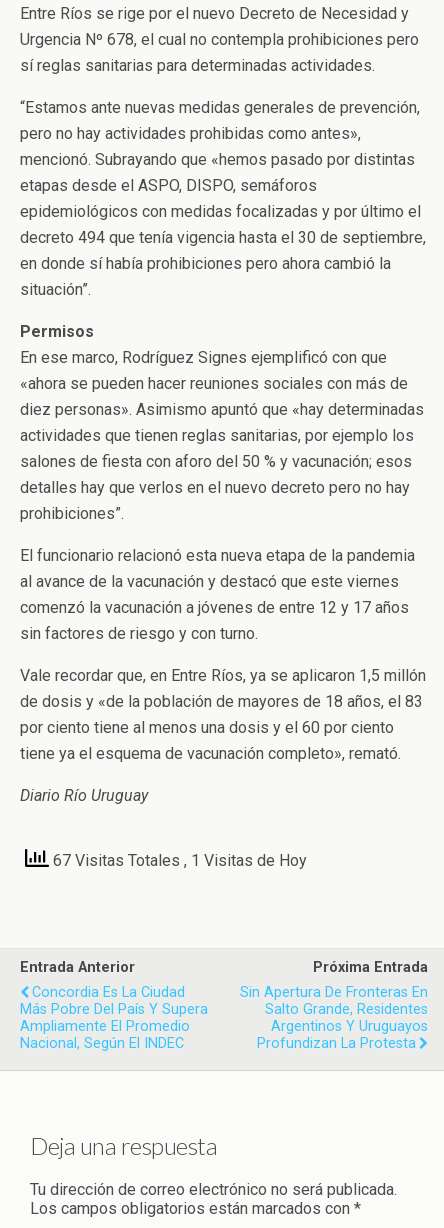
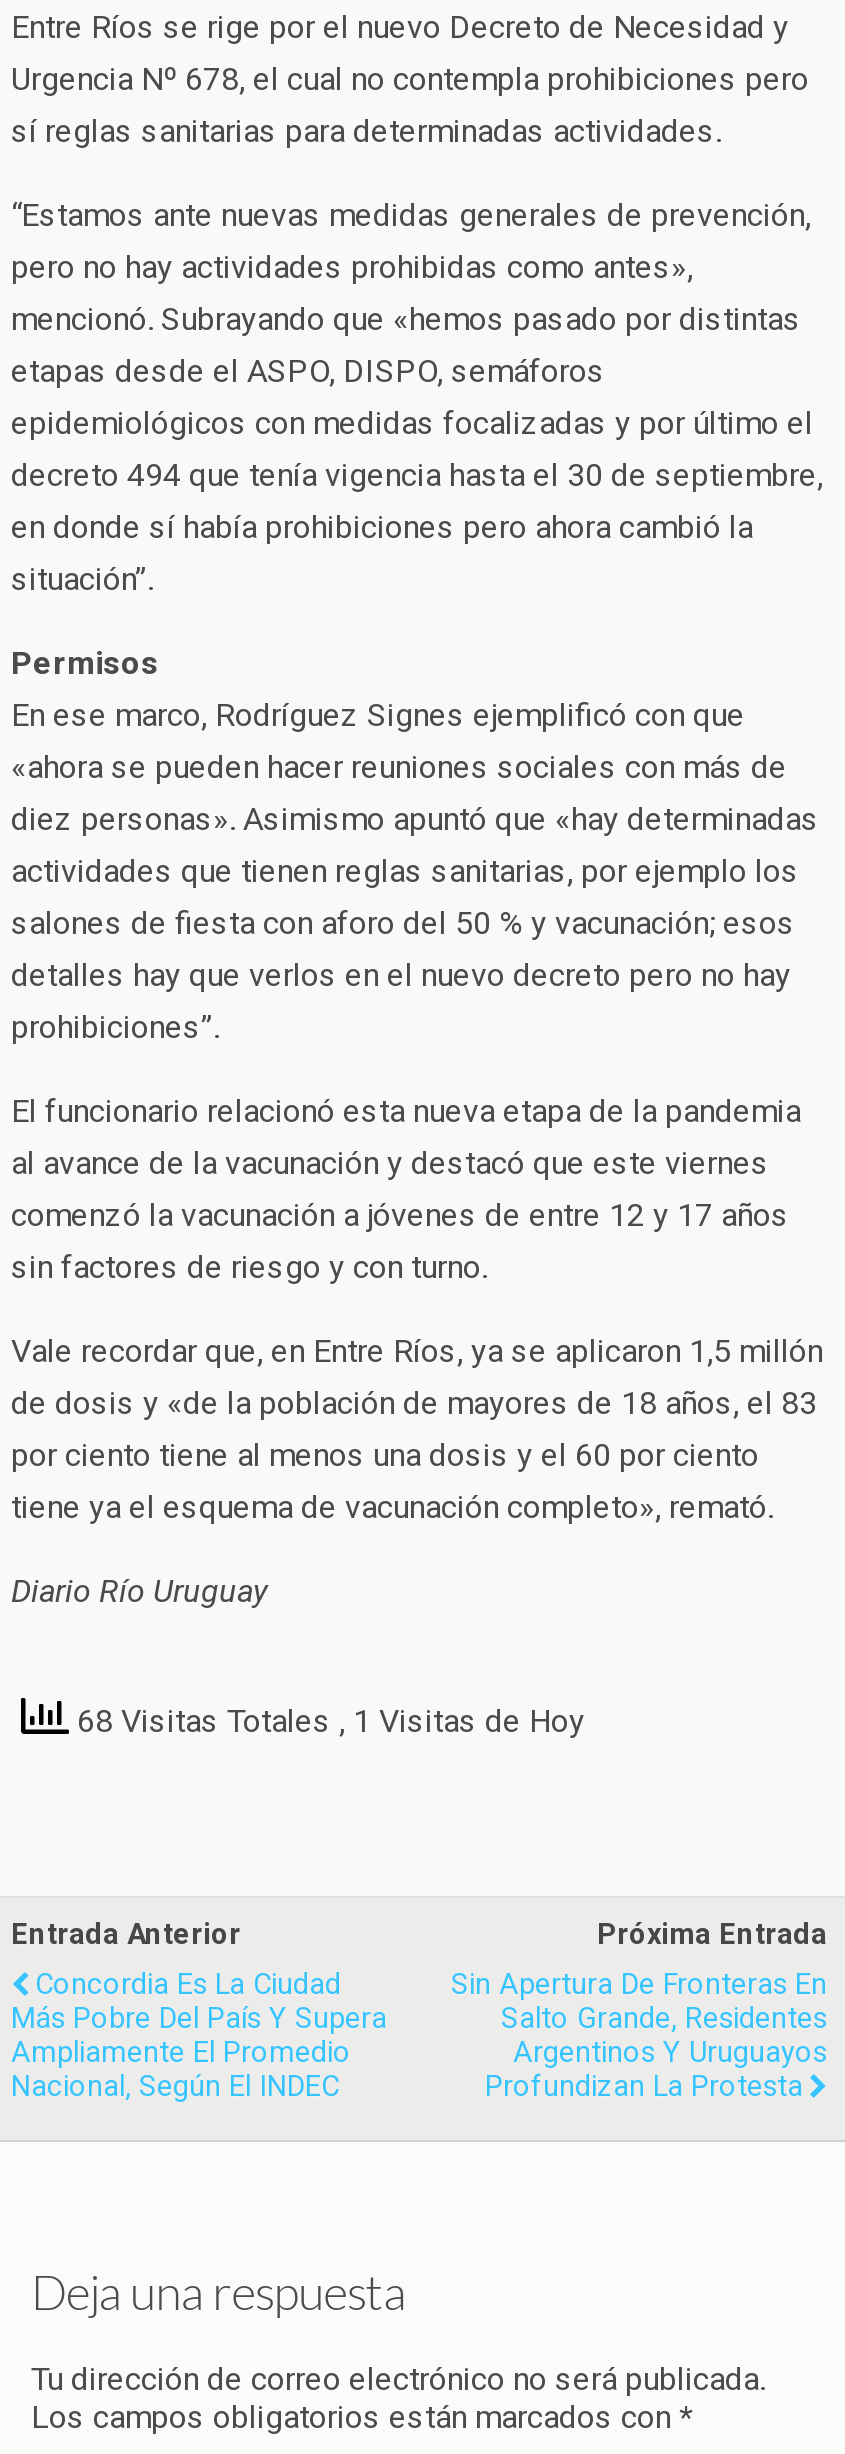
[49,851,307,870] 67 Visitas Totales, 1 Visitas de Hoy -> [69,1702,585,1740] 68 Visitas Totales, 1 Visitas de Hoy

